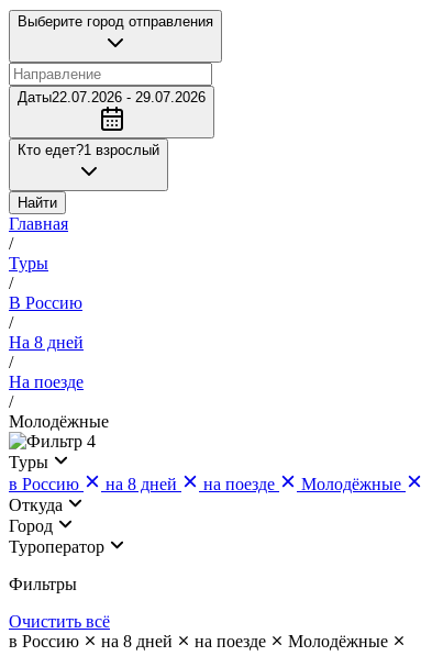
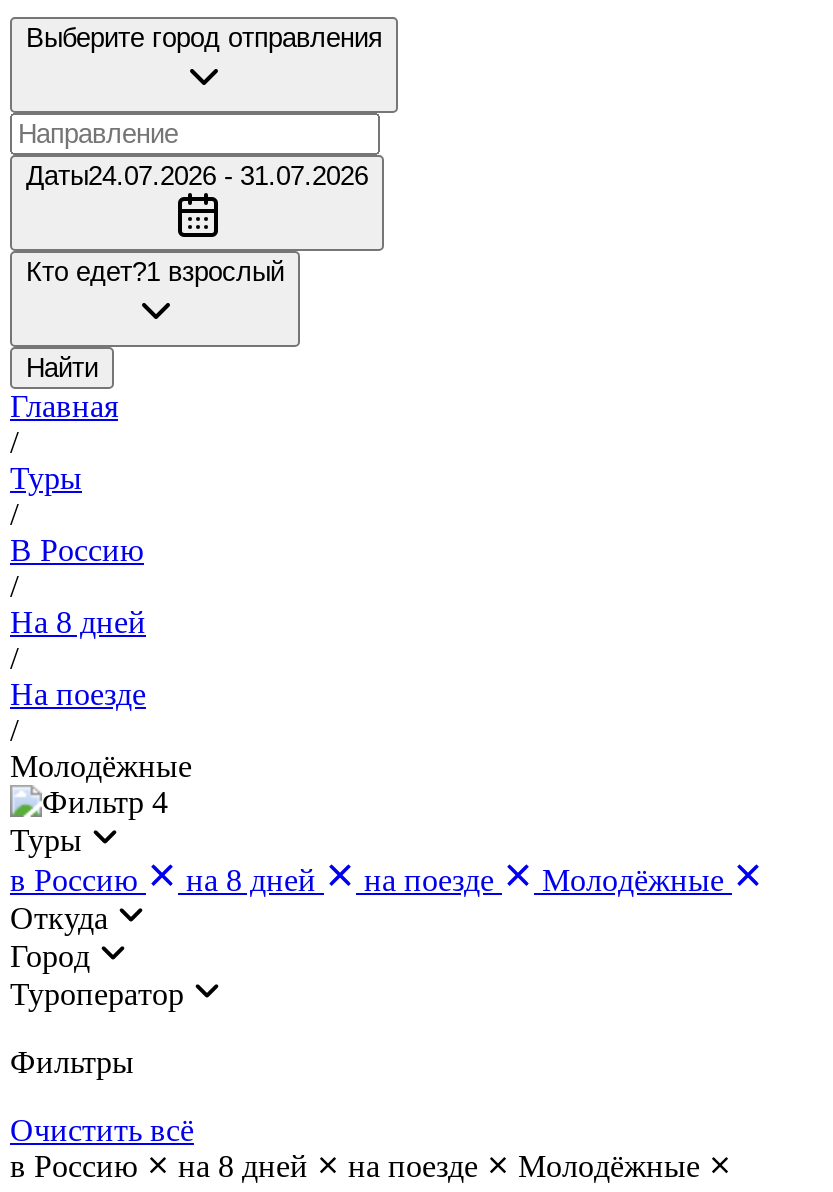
[18,89,206,105] Даты22.07.2026 - 29.07.2026 -> [26,161,368,191] Даты24.07.2026 - 31.07.2026

